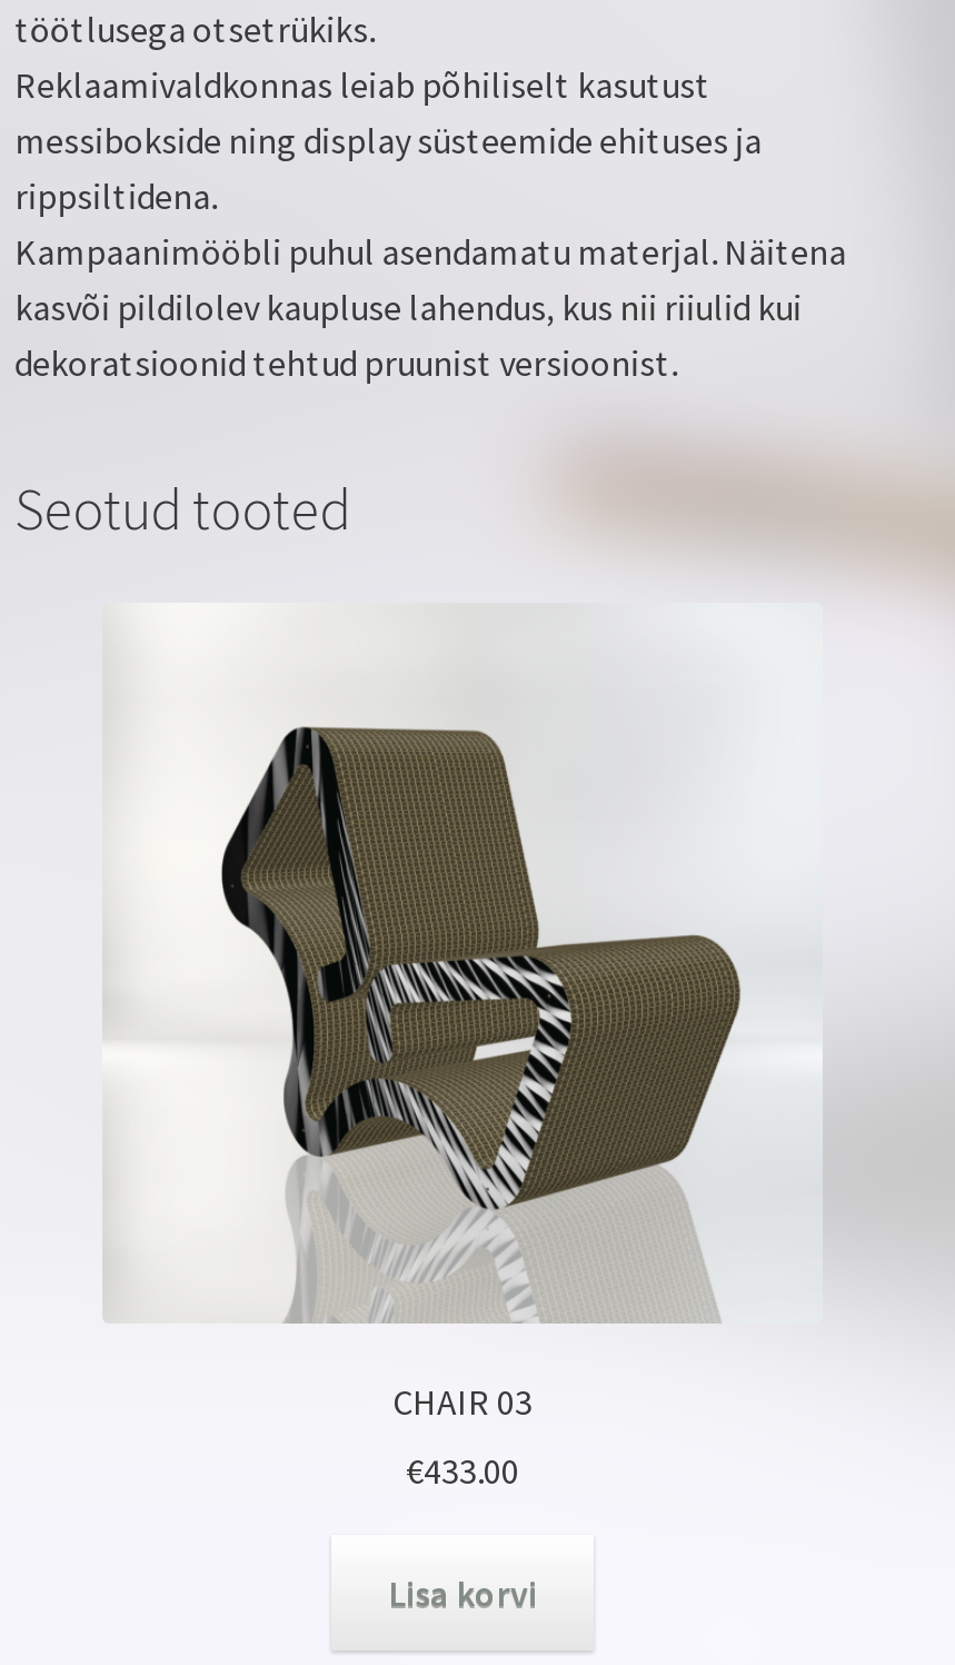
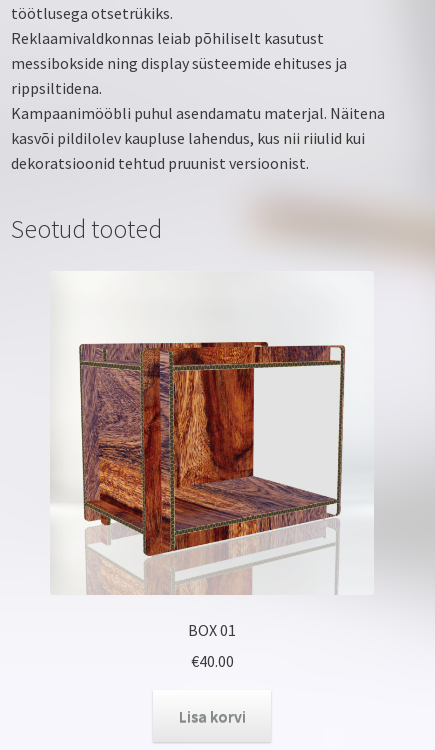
[167,725,758,1424] [image] | CHAIR 03 -> [78,327,346,640] [image] | BOX 01
[406,1448,519,1492] €433.00 -> [190,651,233,671] €40.00

